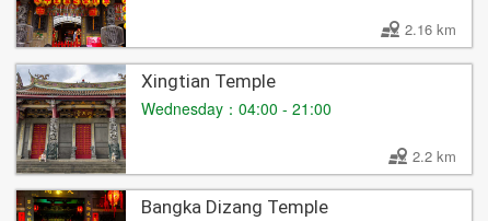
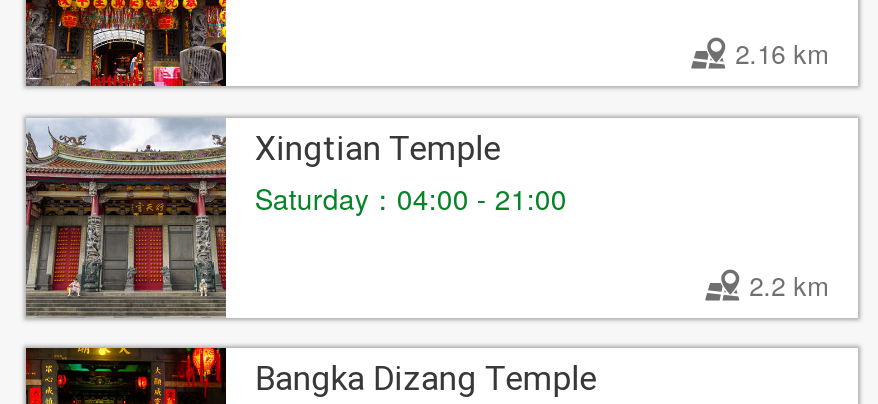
[141,97,332,119] Wednesday：04:00 - 21:00 -> [255,177,567,217] Saturday：04:00 - 21:00

